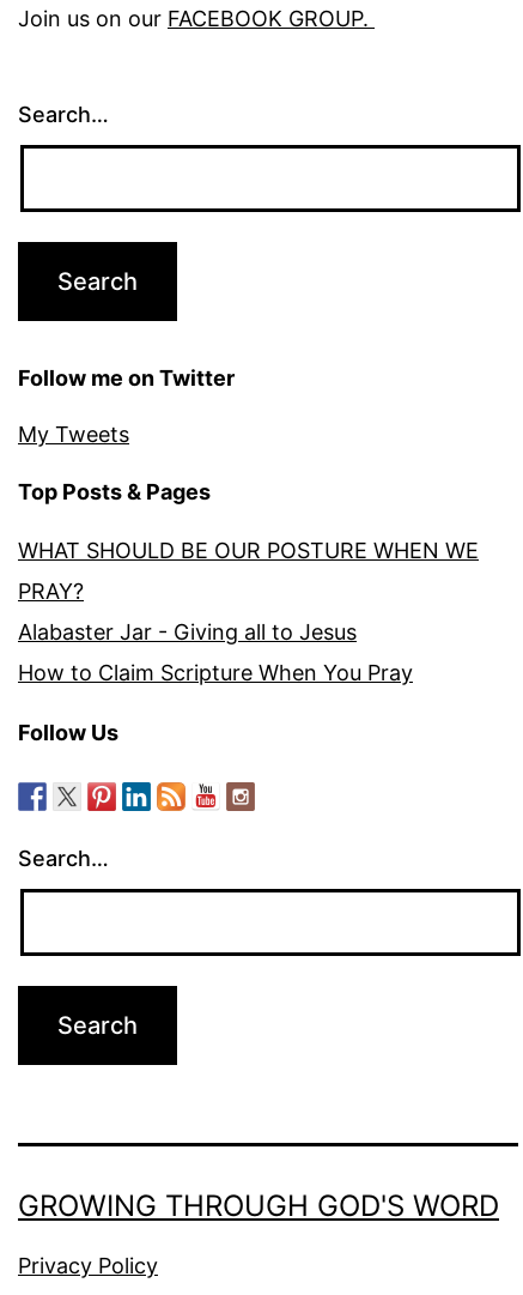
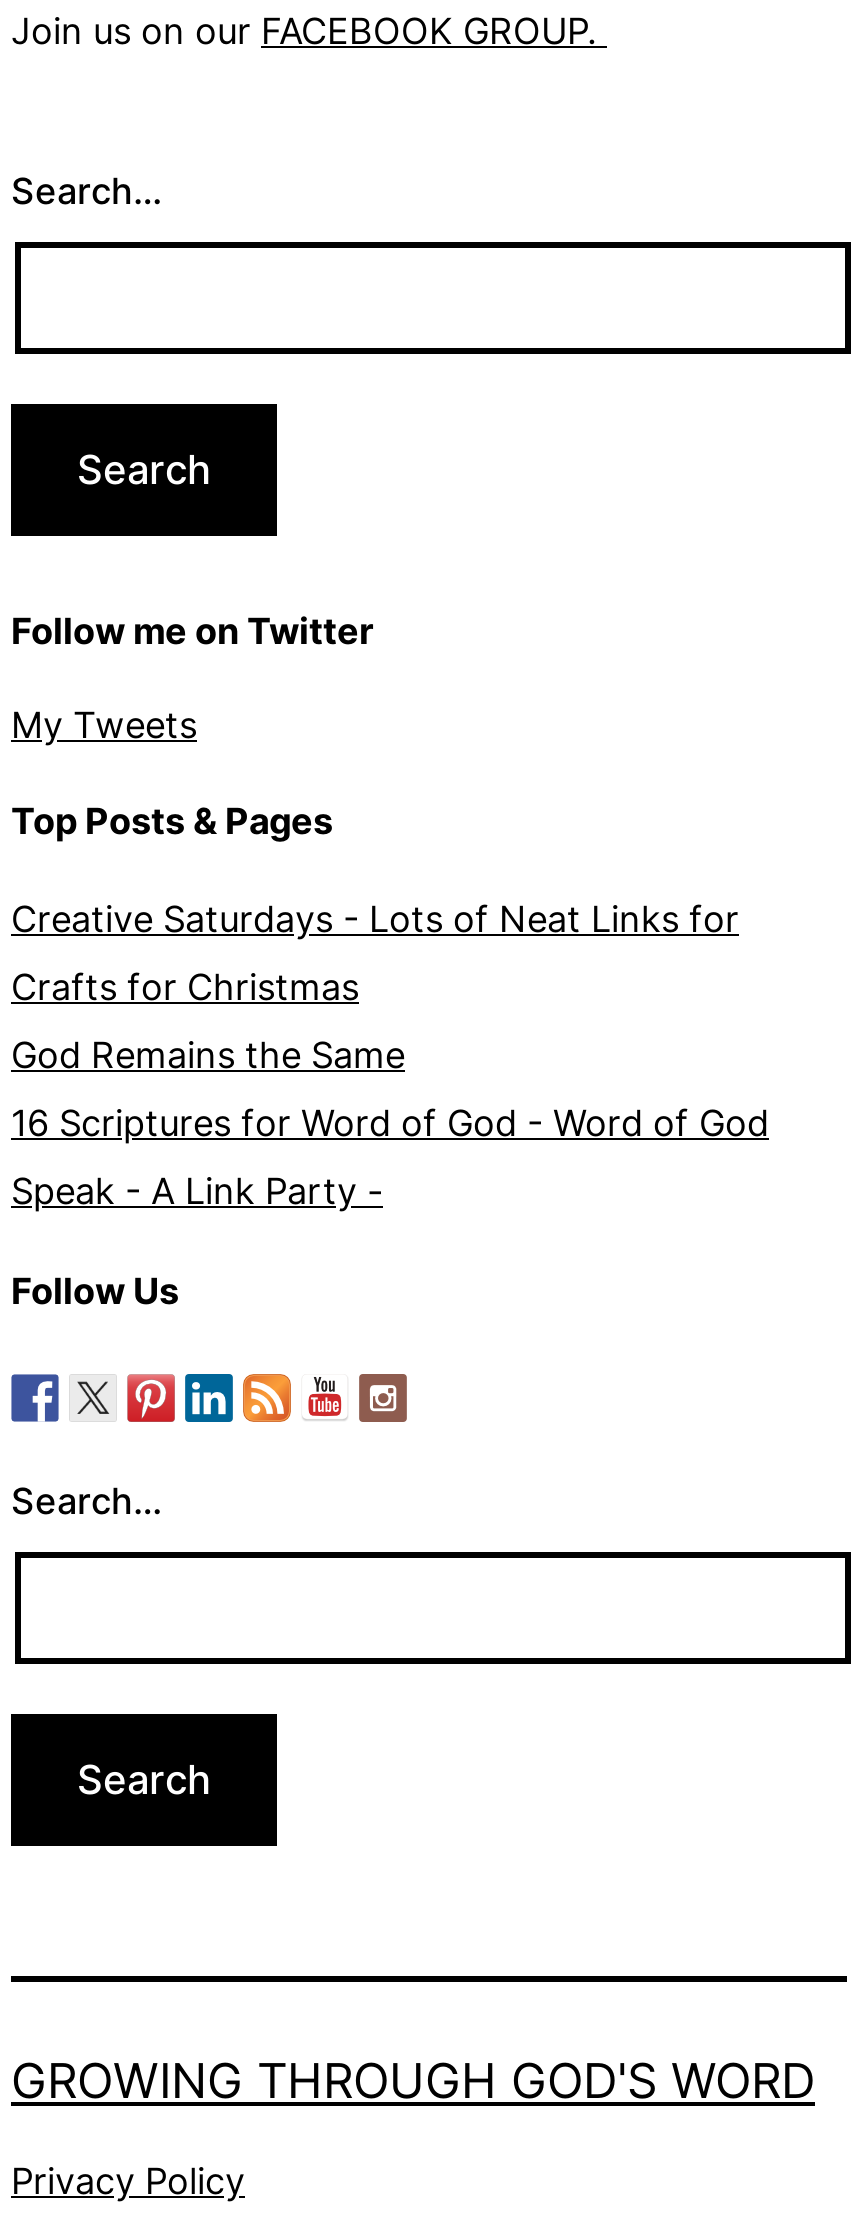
[18,538,479,686] WHAT SHOULD BE OUR POSTURE WHEN WE | PRAY? | Alabaster Jar - Giving all to Jesus | How to Claim Scripture When You Pray -> [11,899,769,1213] Creative Saturdays - Lots of Neat Links for | Crafts for Christmas | God Remains the Same | 16 Scriptures for Word of God - Word of God | Speak - A Link Party -

